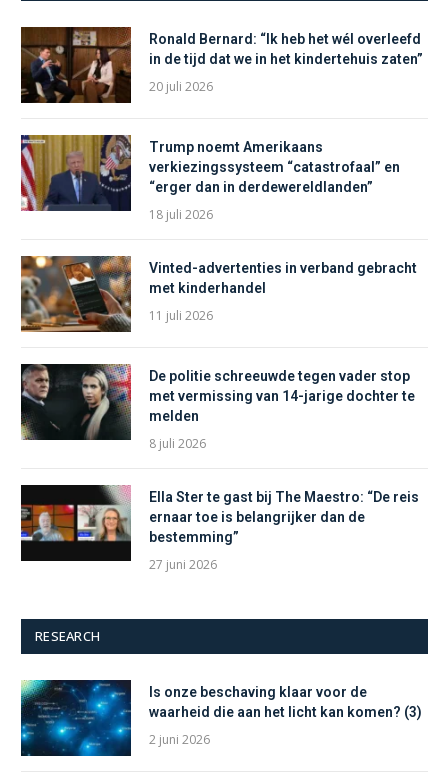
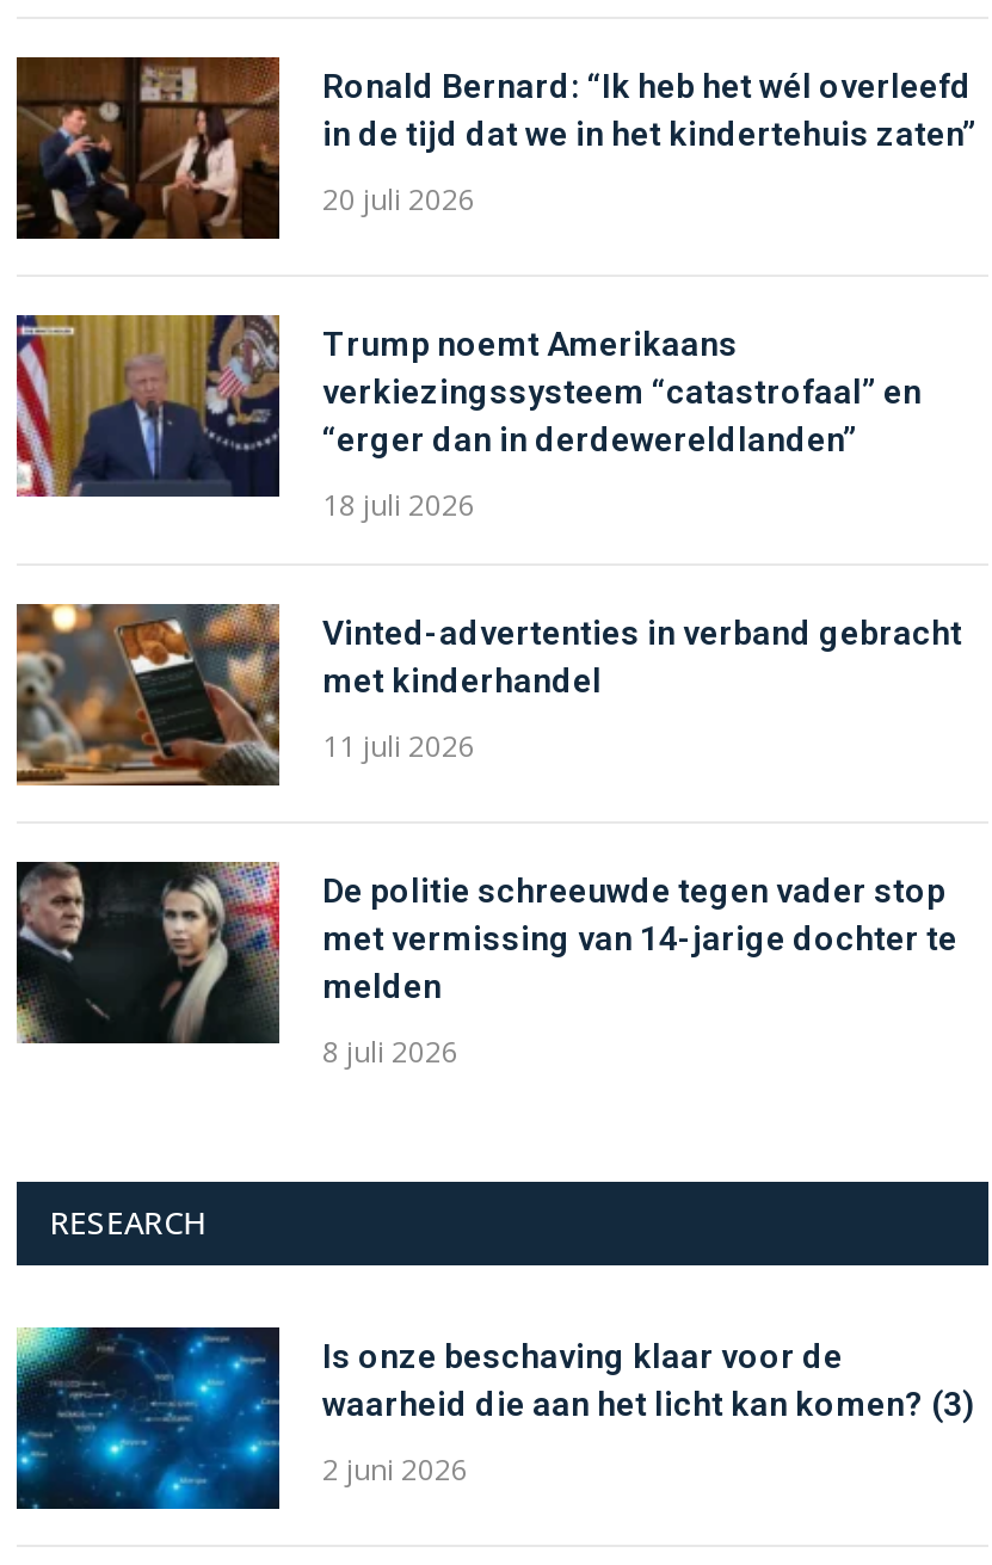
[20,485,419,573] [image] | Ella Ster te gast bij The Maestro: “De reis | ernaar toe is belangrijker dan de | bestemming” | 27 juni 2026 -> none

